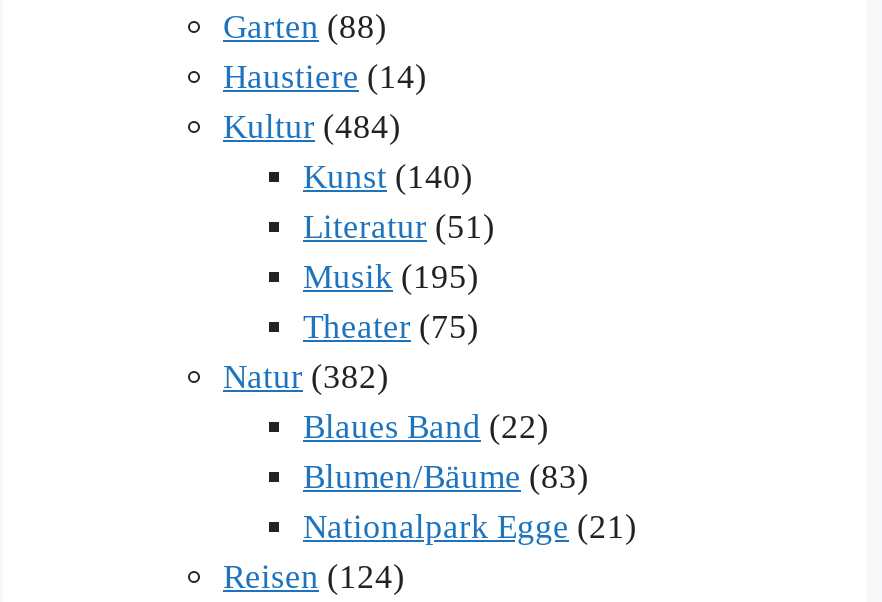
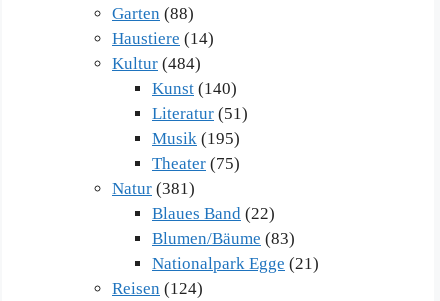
[223,359,389,397] Natur (382) -> [112,179,195,198] Natur (381)

